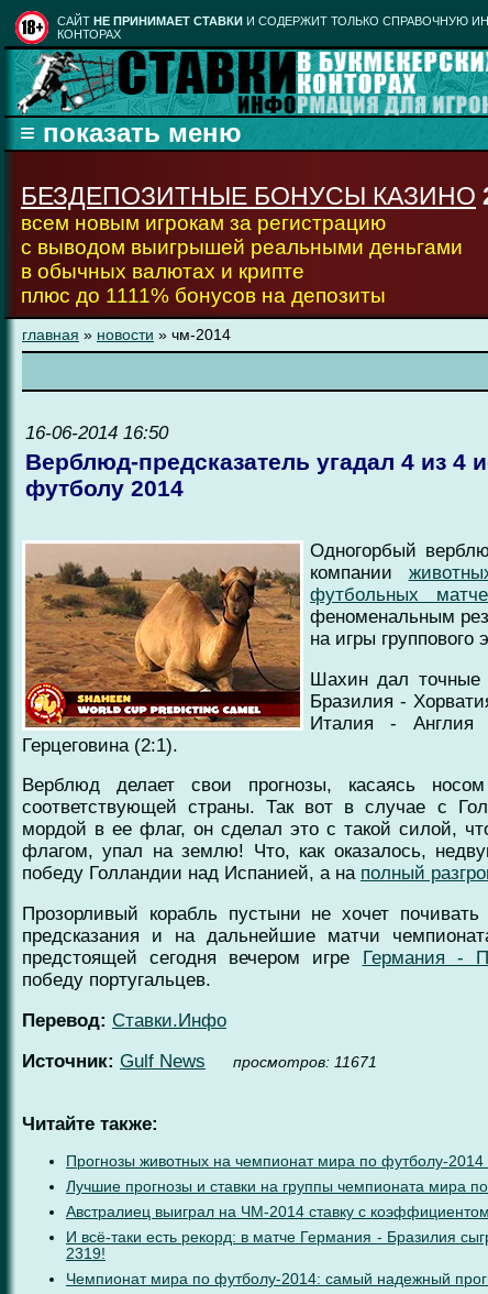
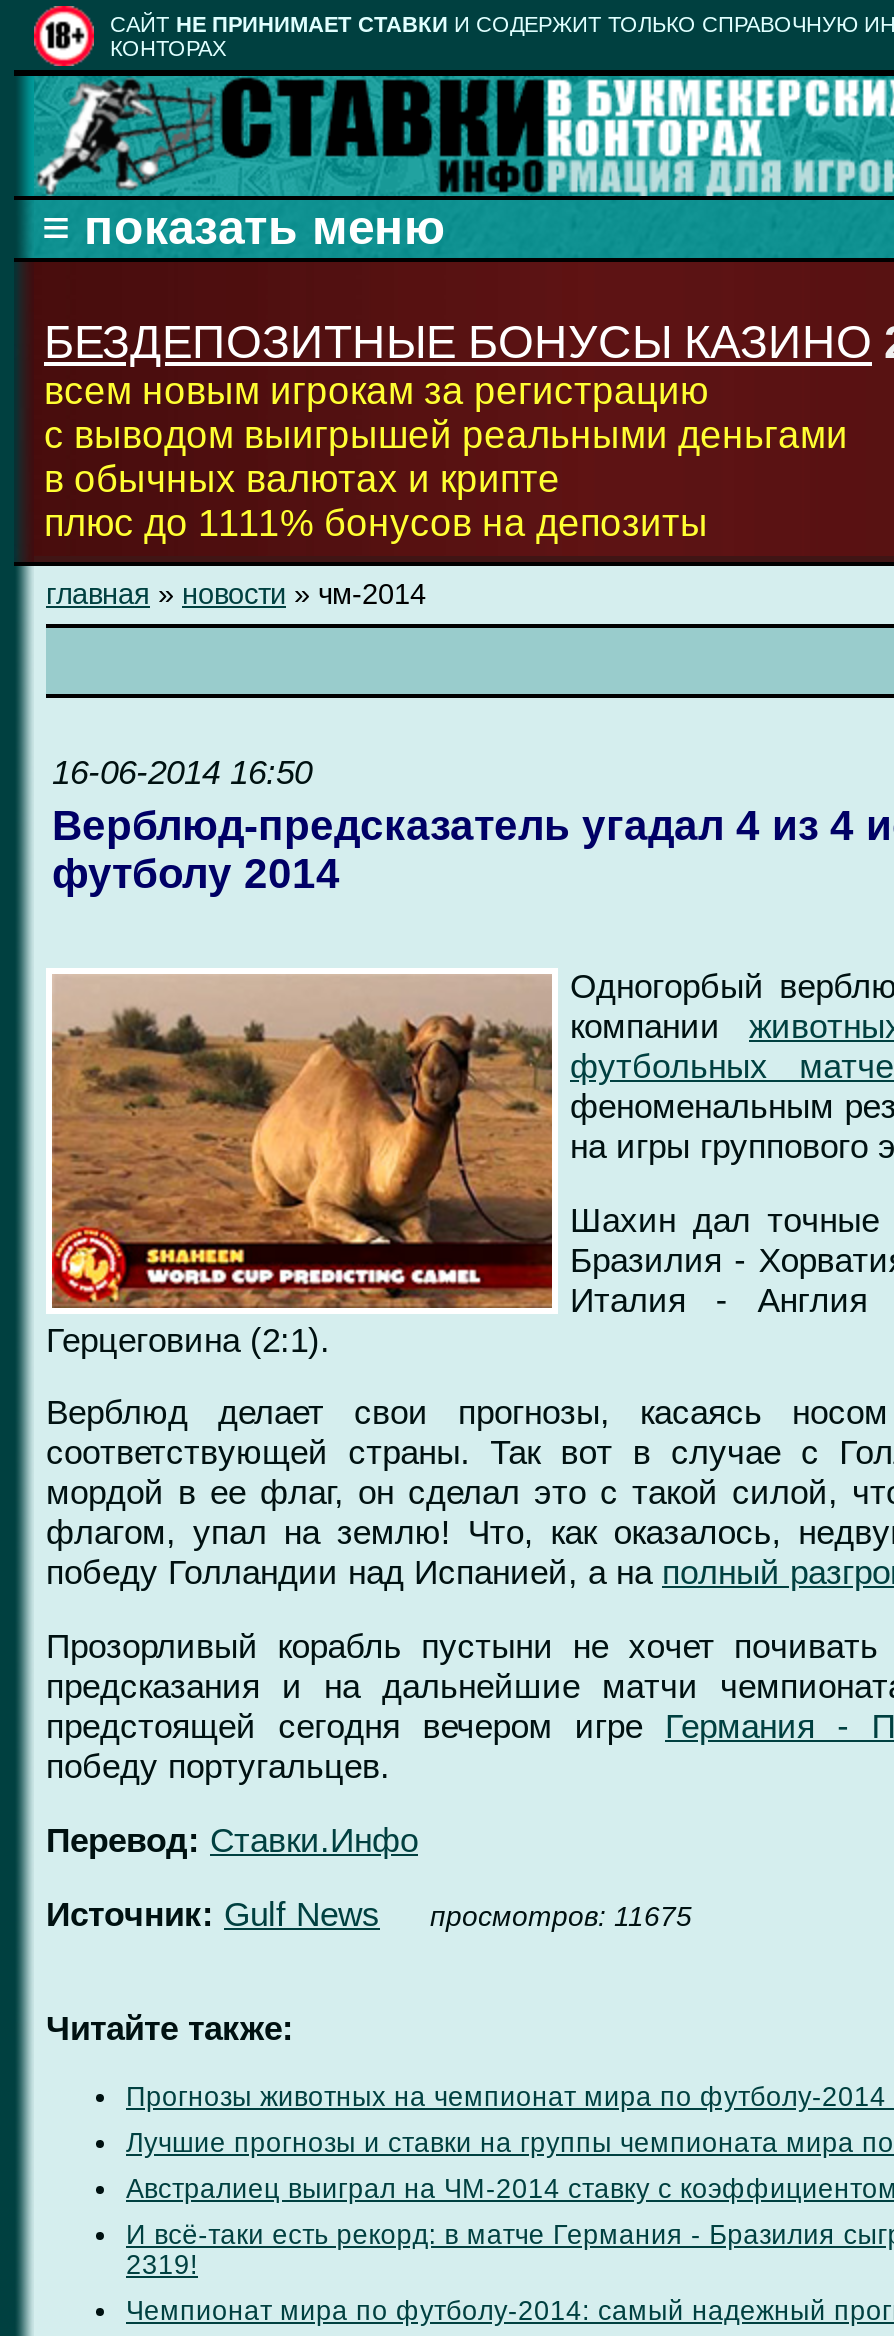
[22,1051,377,1072] Источник: Gulf News проcмотров: 11671 -> [46,1896,692,1934] Источник: Gulf News проcмотров: 11675

